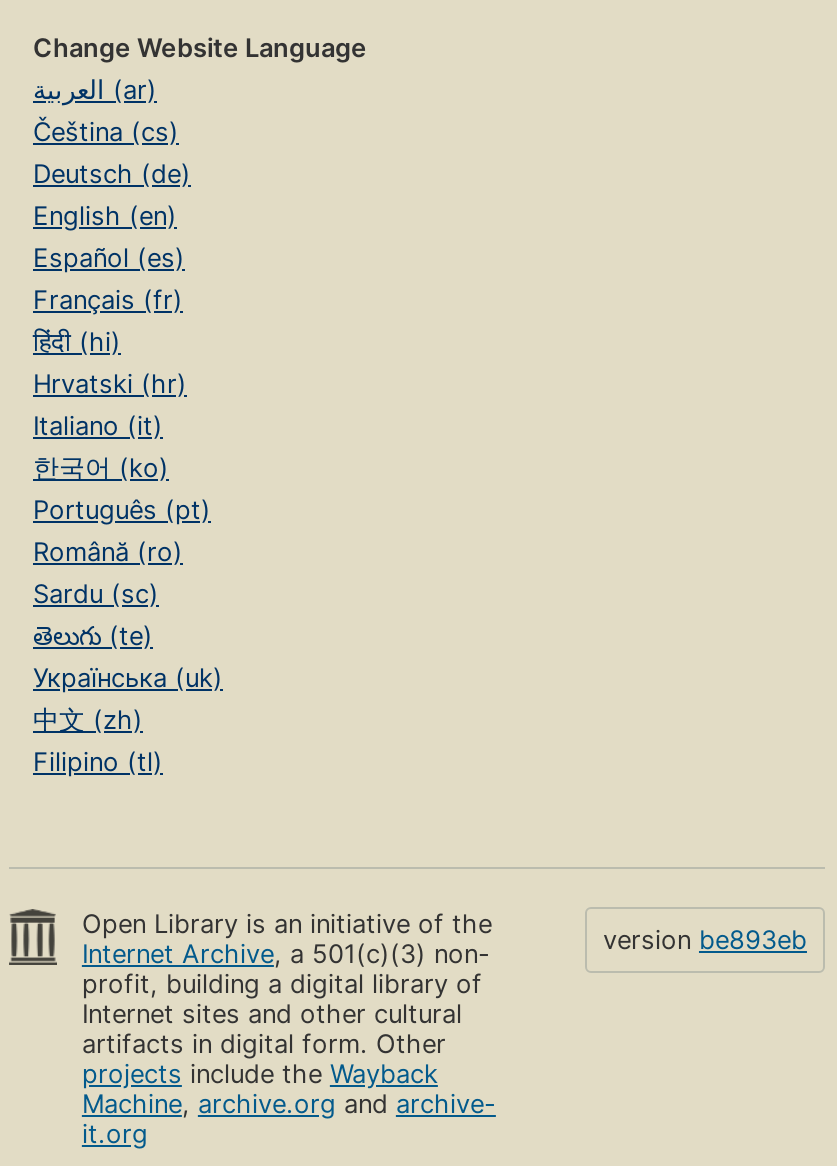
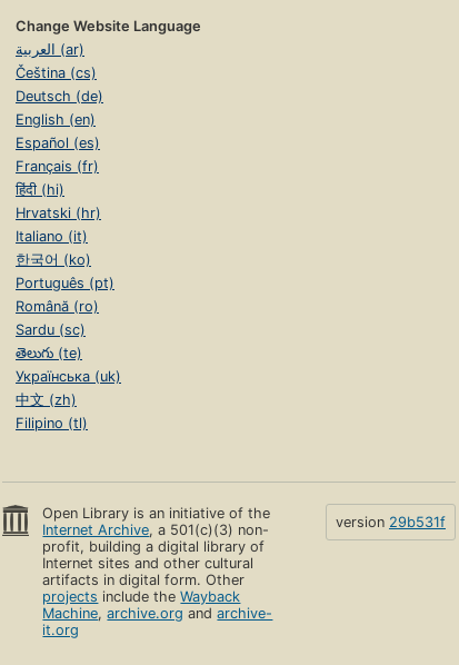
[603,925,807,955] version be893eb -> [336,514,446,531] version 29b531f

